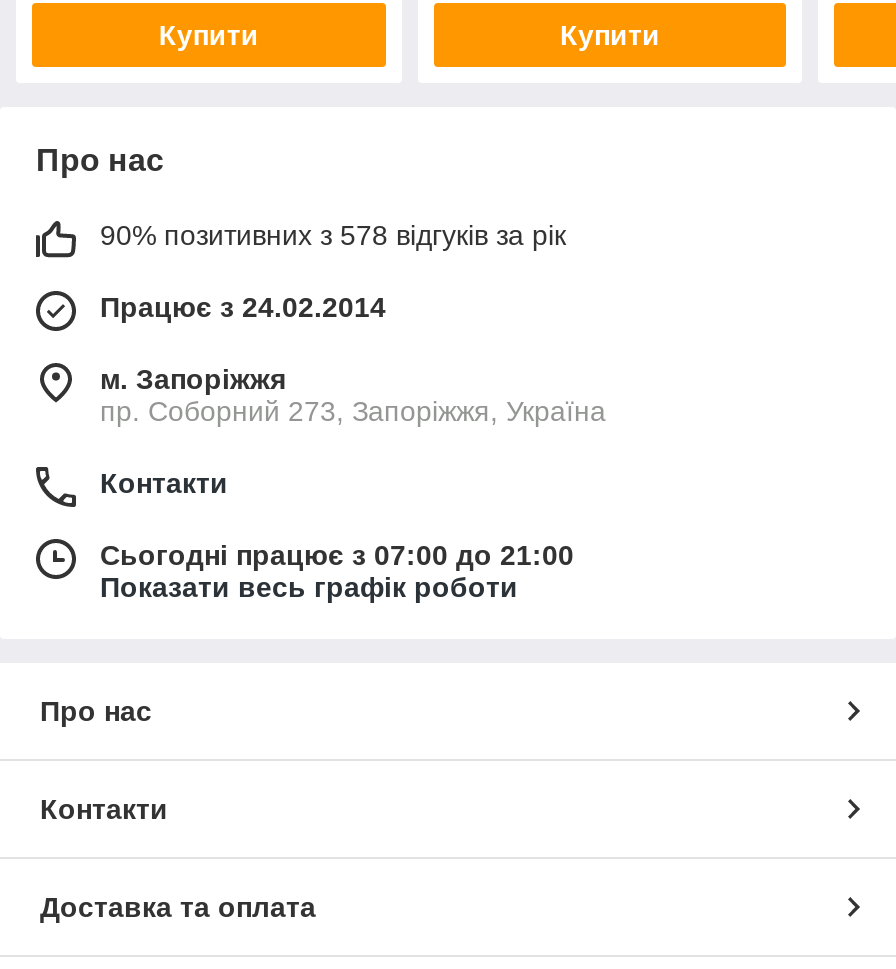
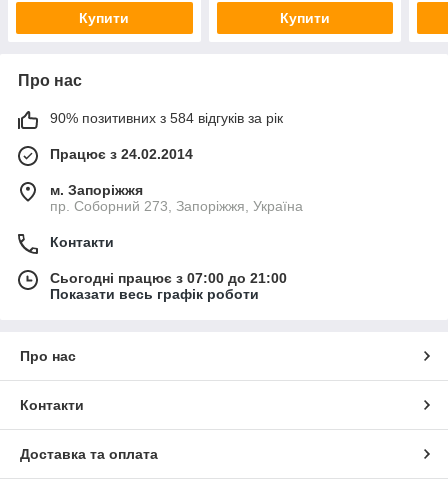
[100,219,566,251] 90% позитивних з 578 відгуків за рік -> [50,110,283,126] 90% позитивних з 584 відгуків за рік

